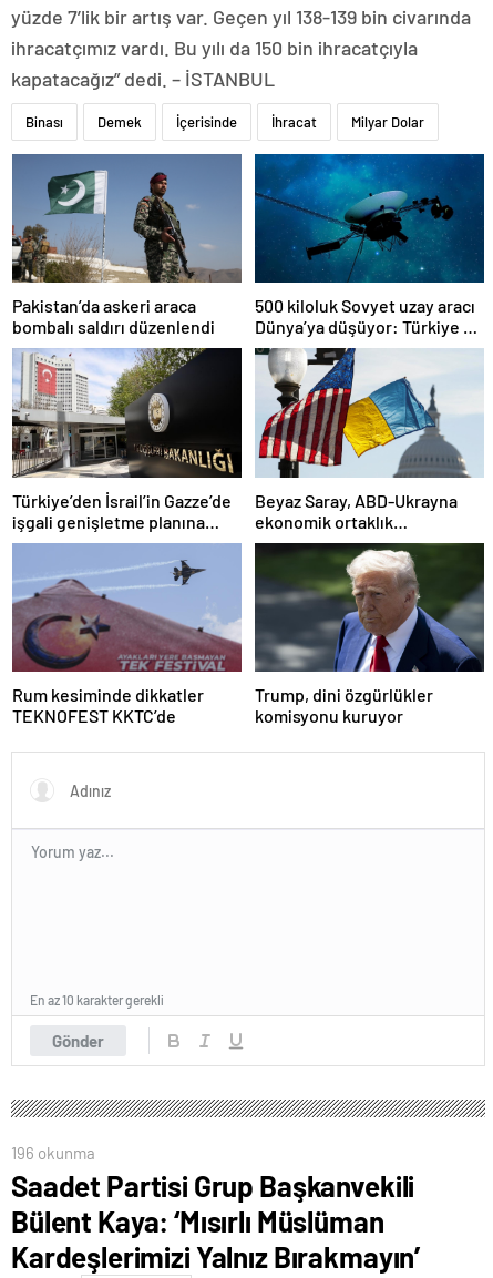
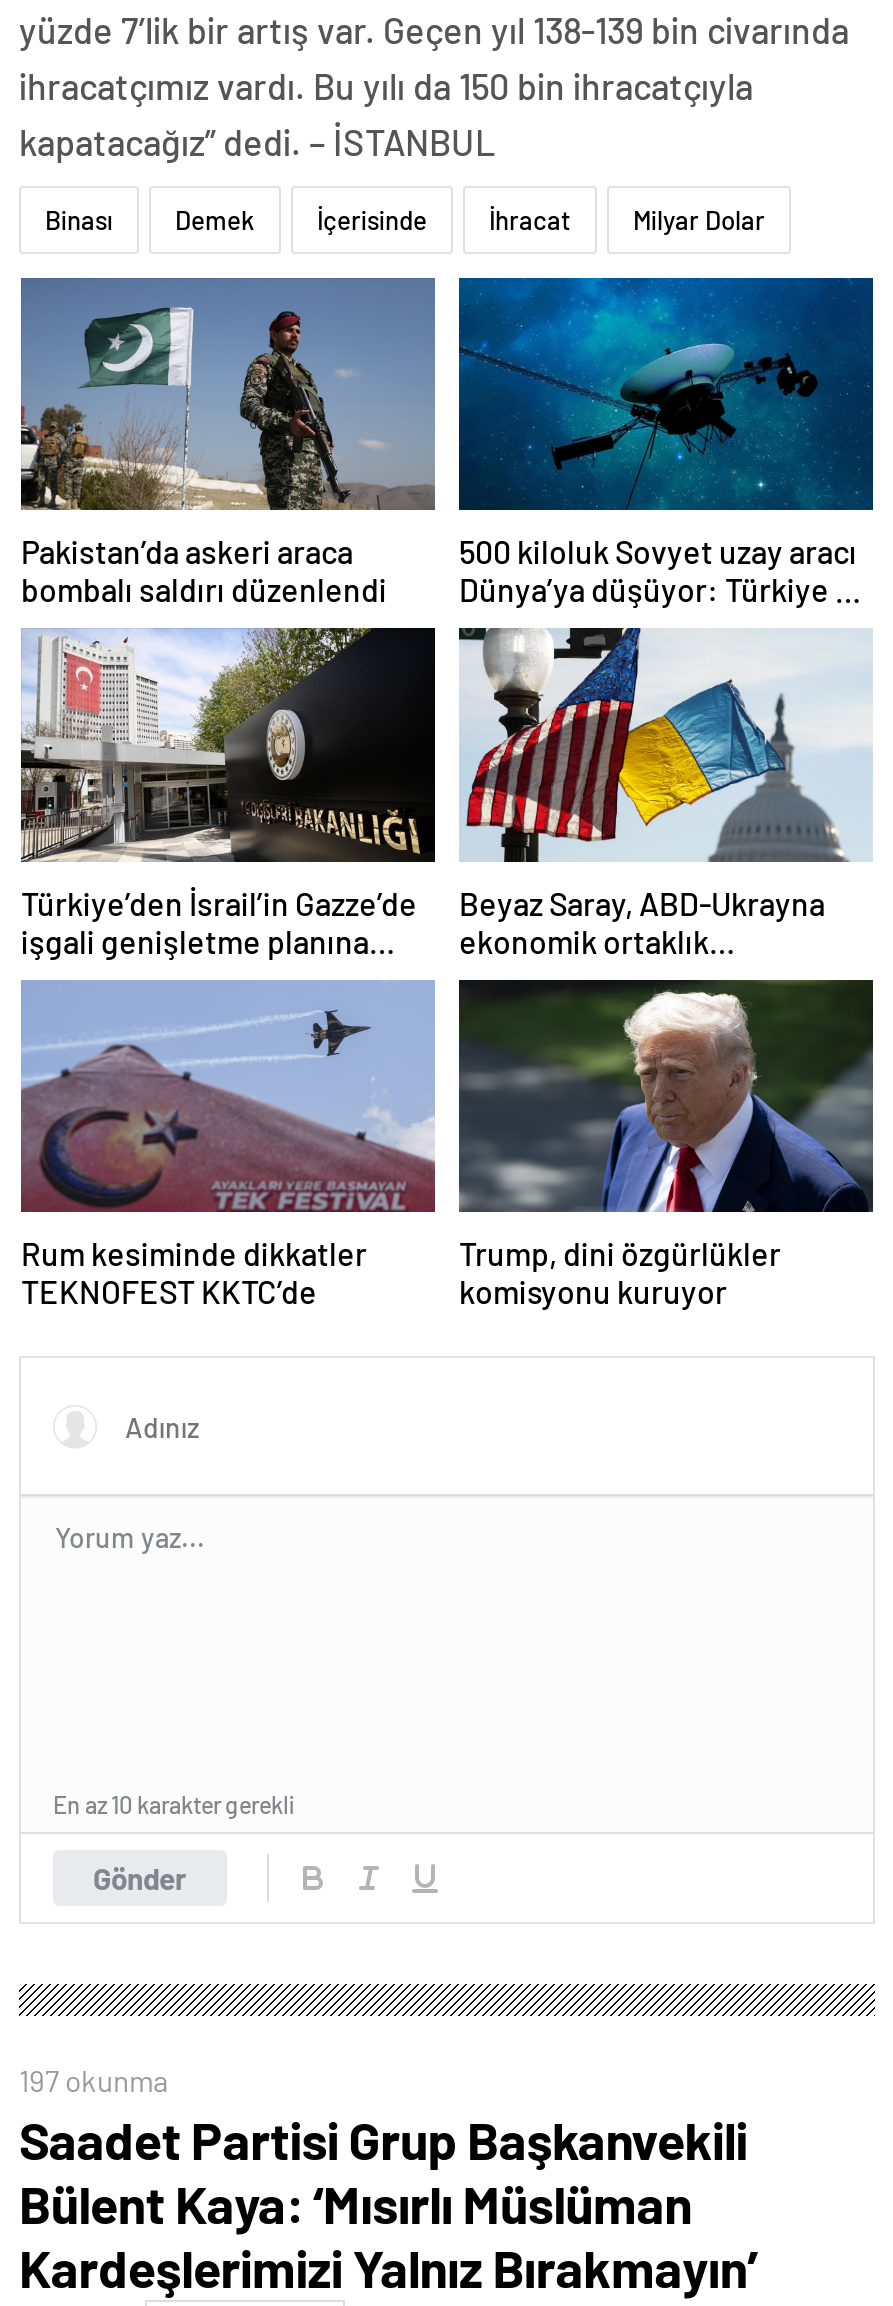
[11,1143,95,1163] 196 okunma -> [19,2063,169,2099] 197 okunma

